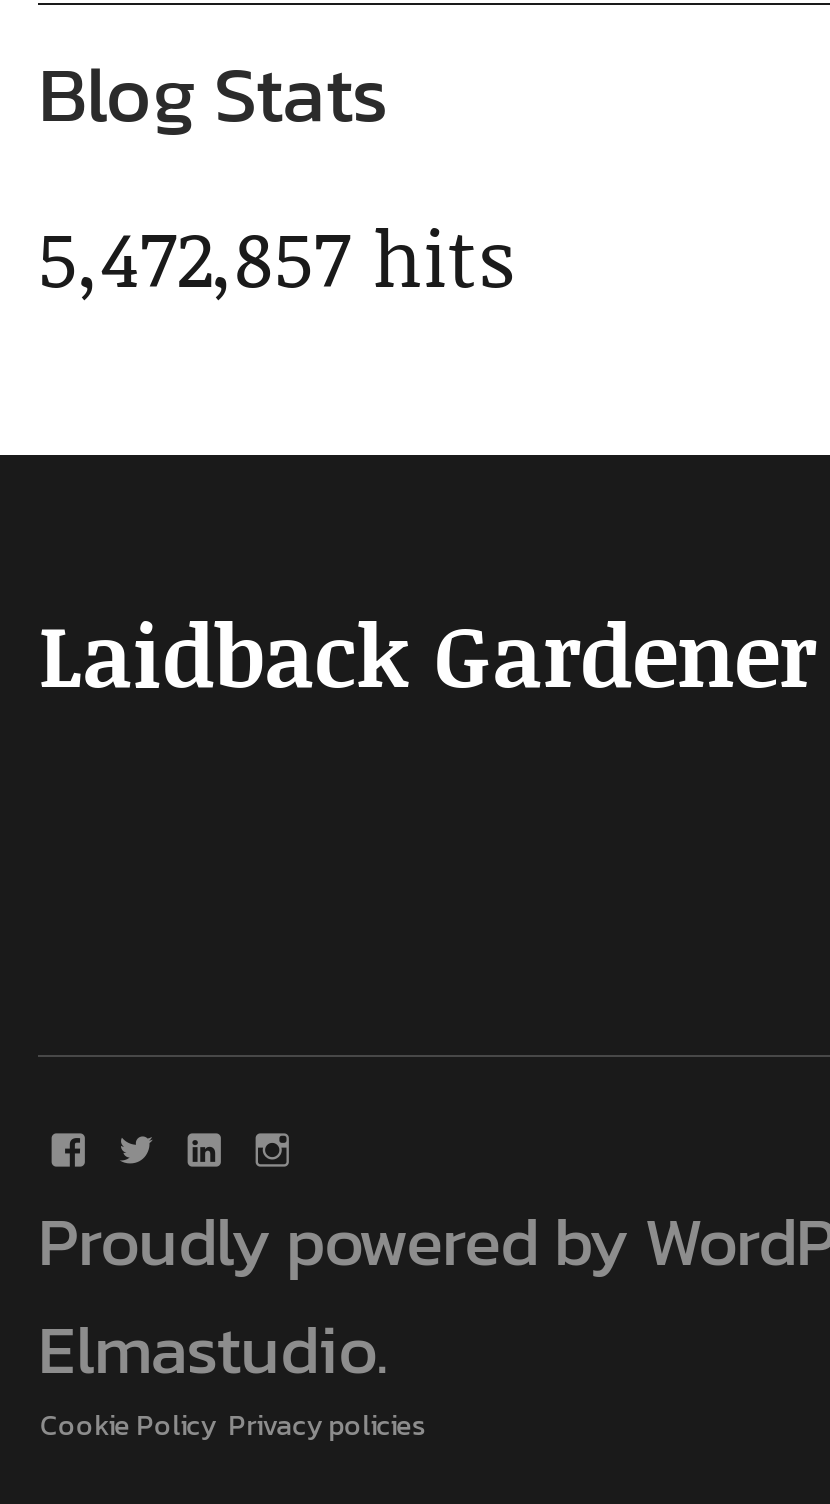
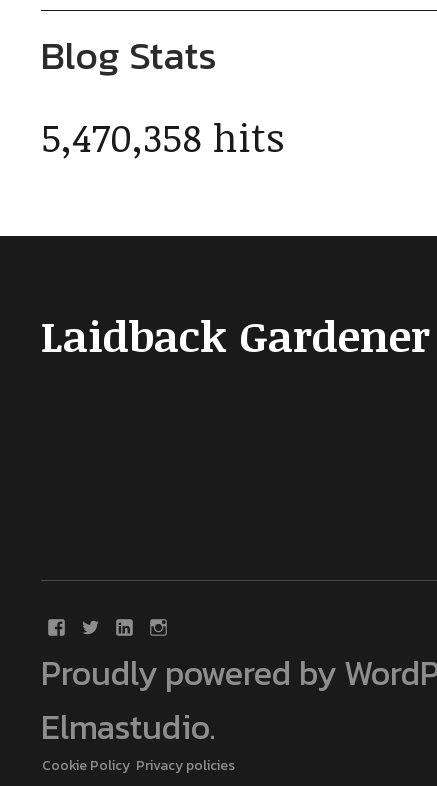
[38,203,516,309] 5,472,857 hits -> [41,110,285,163] 5,470,358 hits

